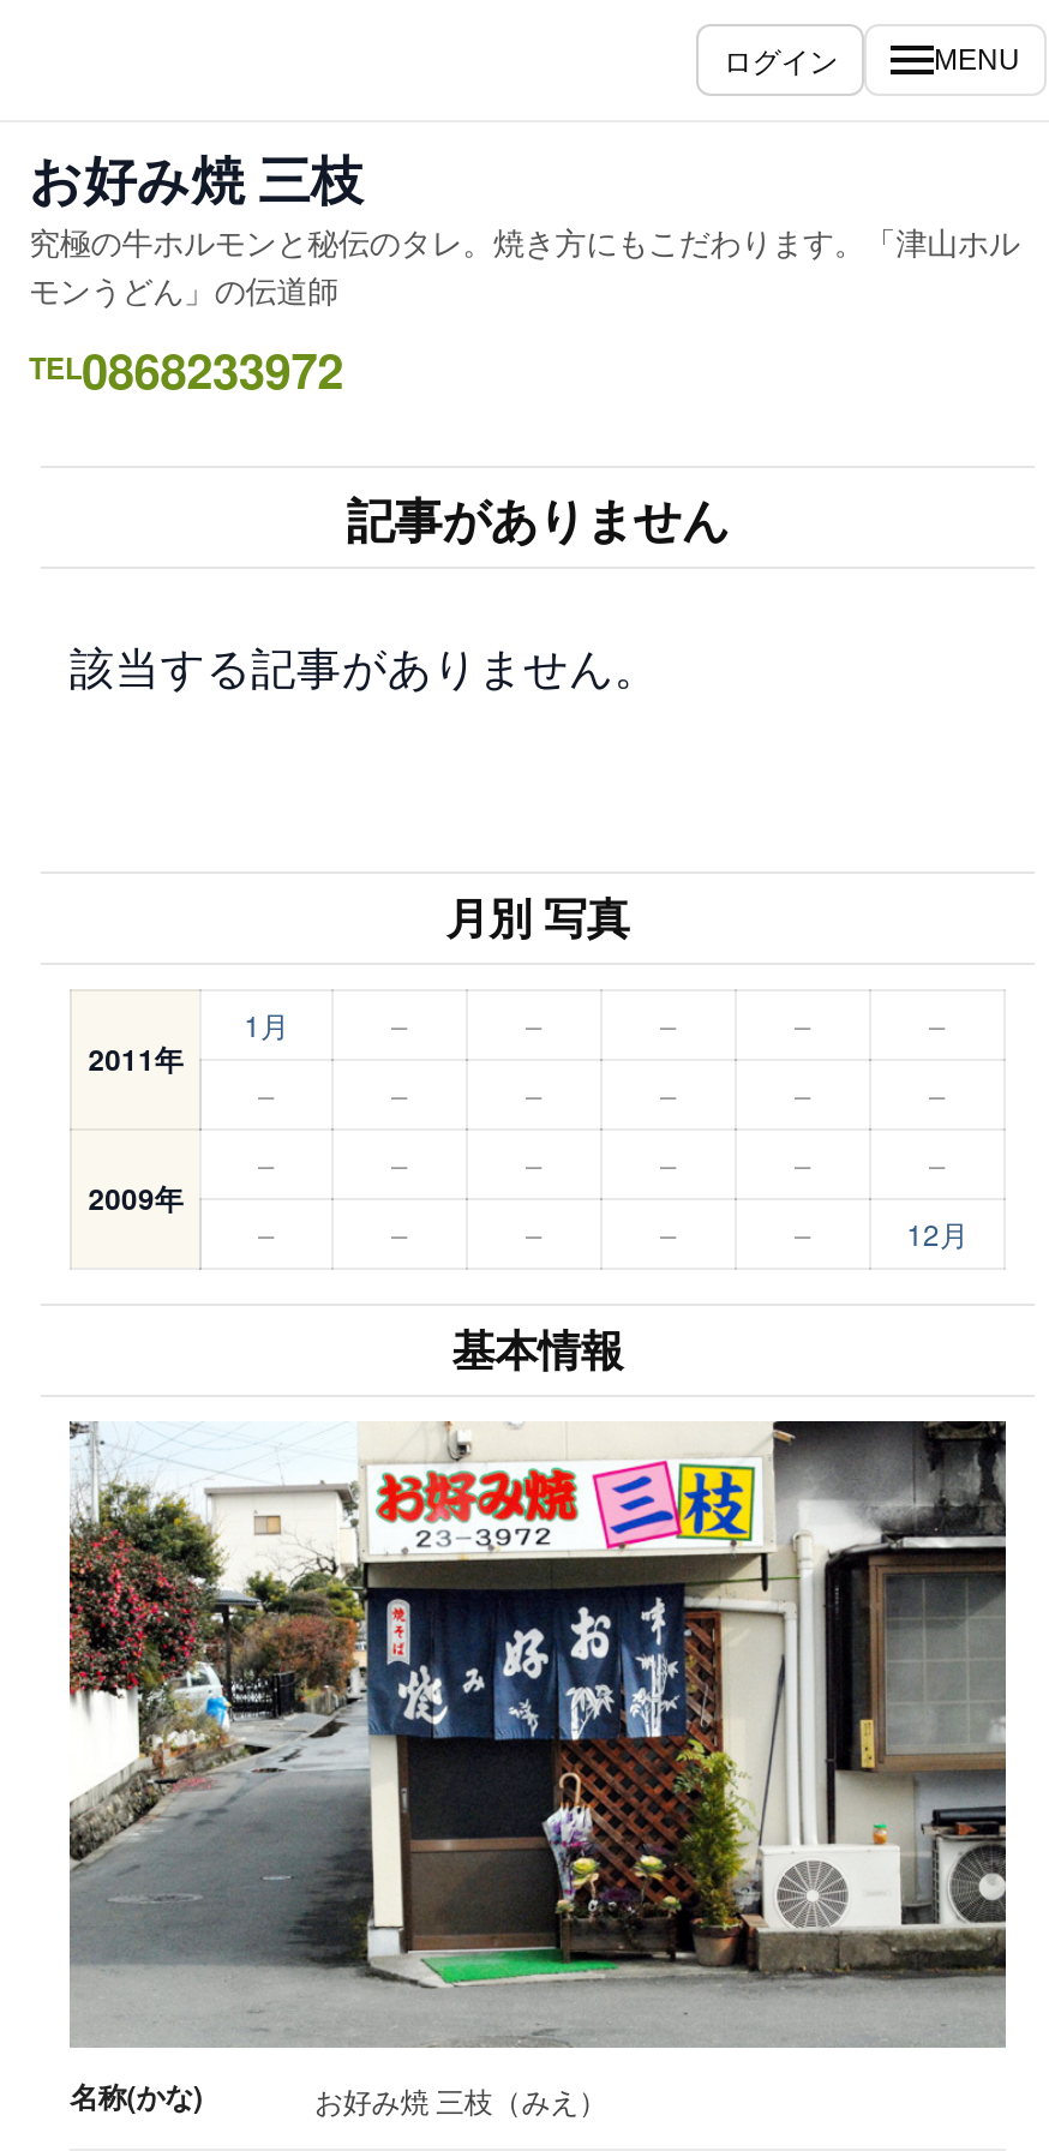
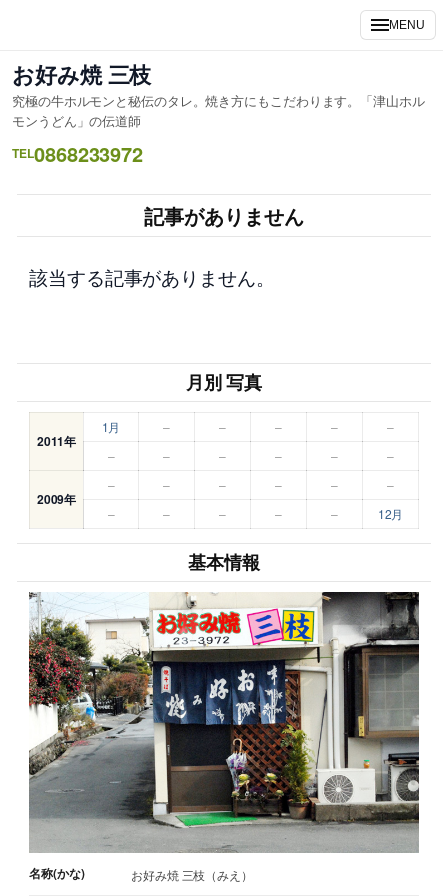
[723,38,838,79] ログイン -> none

